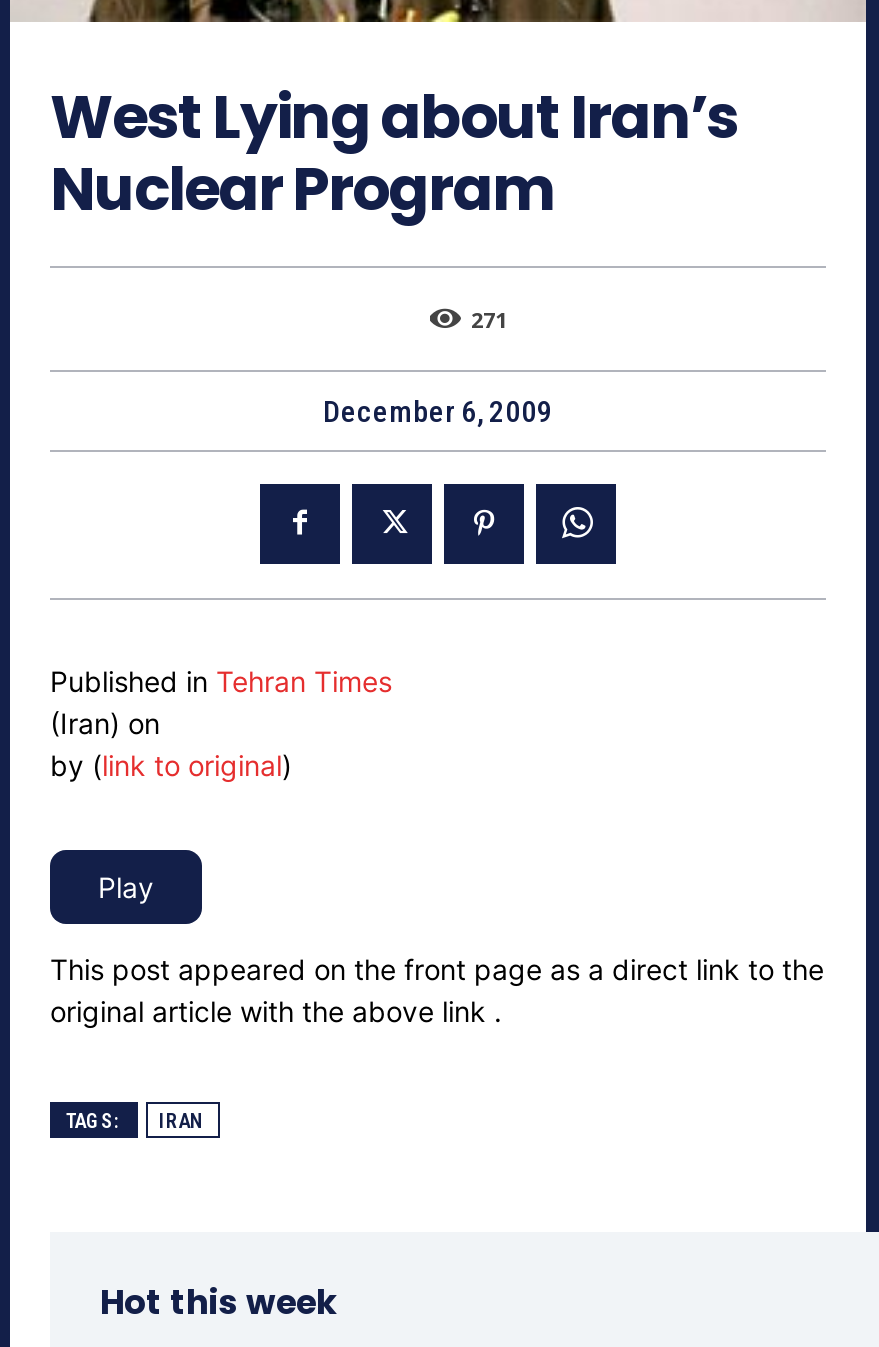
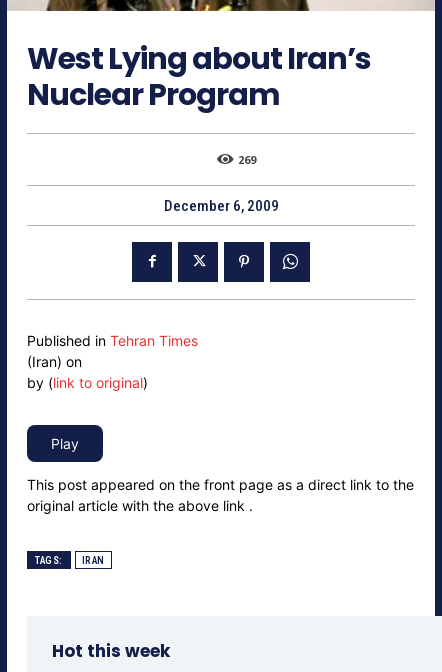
[471,304,507,334] 271 -> [237,152,255,167] 269

